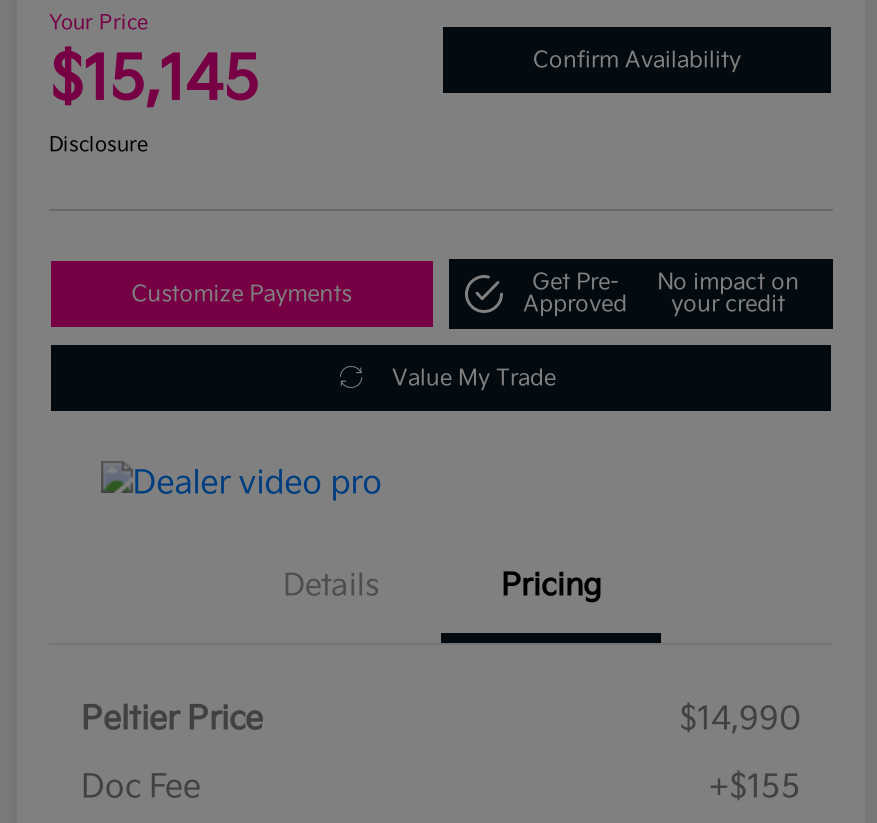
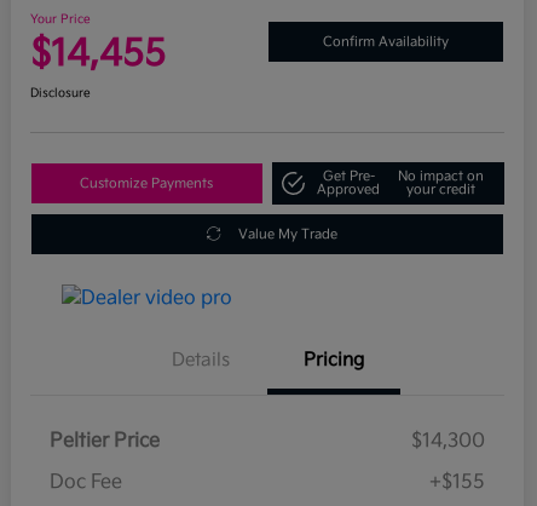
[49,45,259,117] $15,145 -> [30,32,166,76] $14,455
[679,701,801,739] $14,990 -> [411,429,485,452] $14,300

